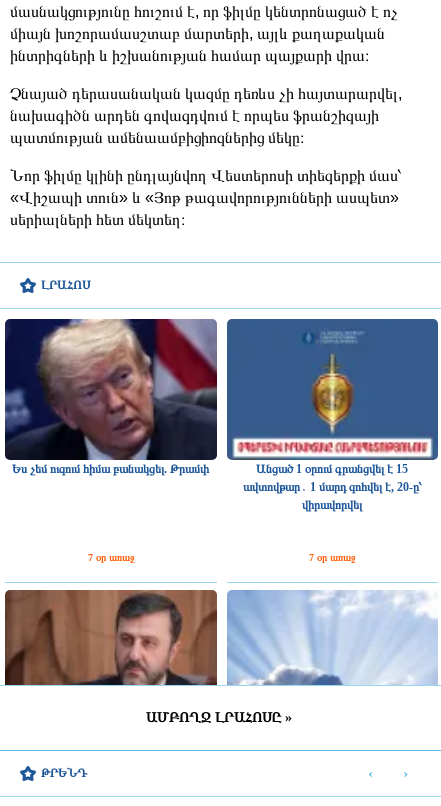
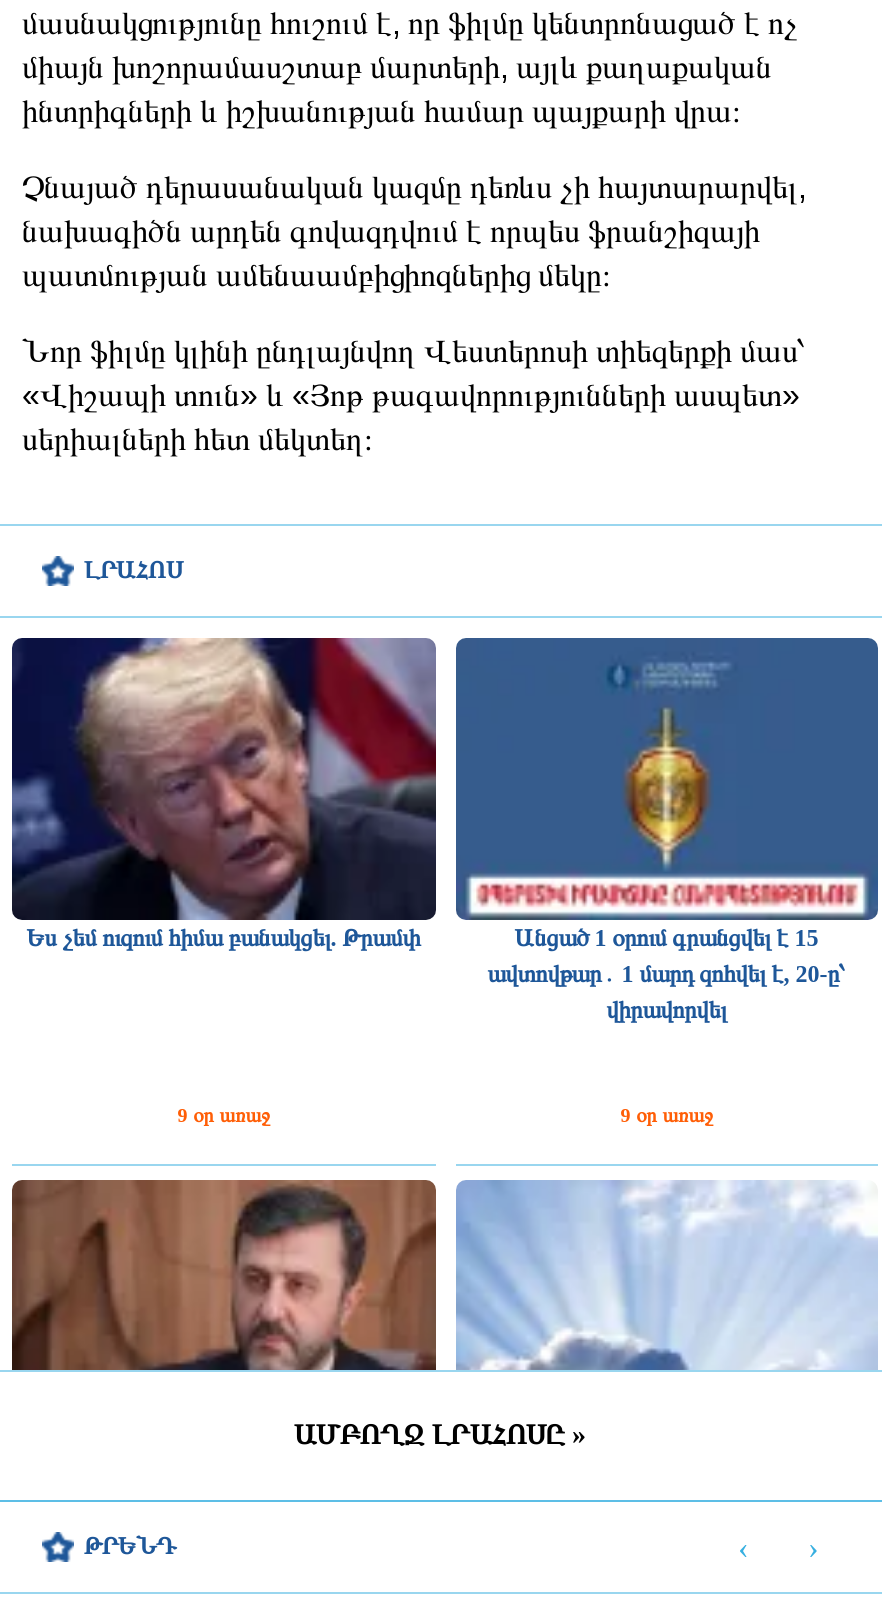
[88,552,134,563] 7 օր առաջ -> [178,1104,270,1126] 9 օր առաջ
[309,552,355,563] 7 օր առաջ -> [620,1104,712,1126] 9 օր առաջ

